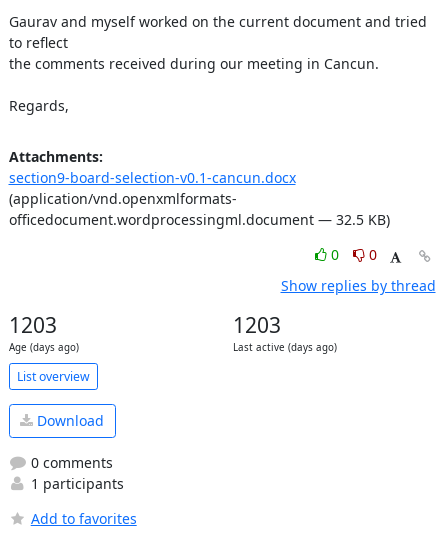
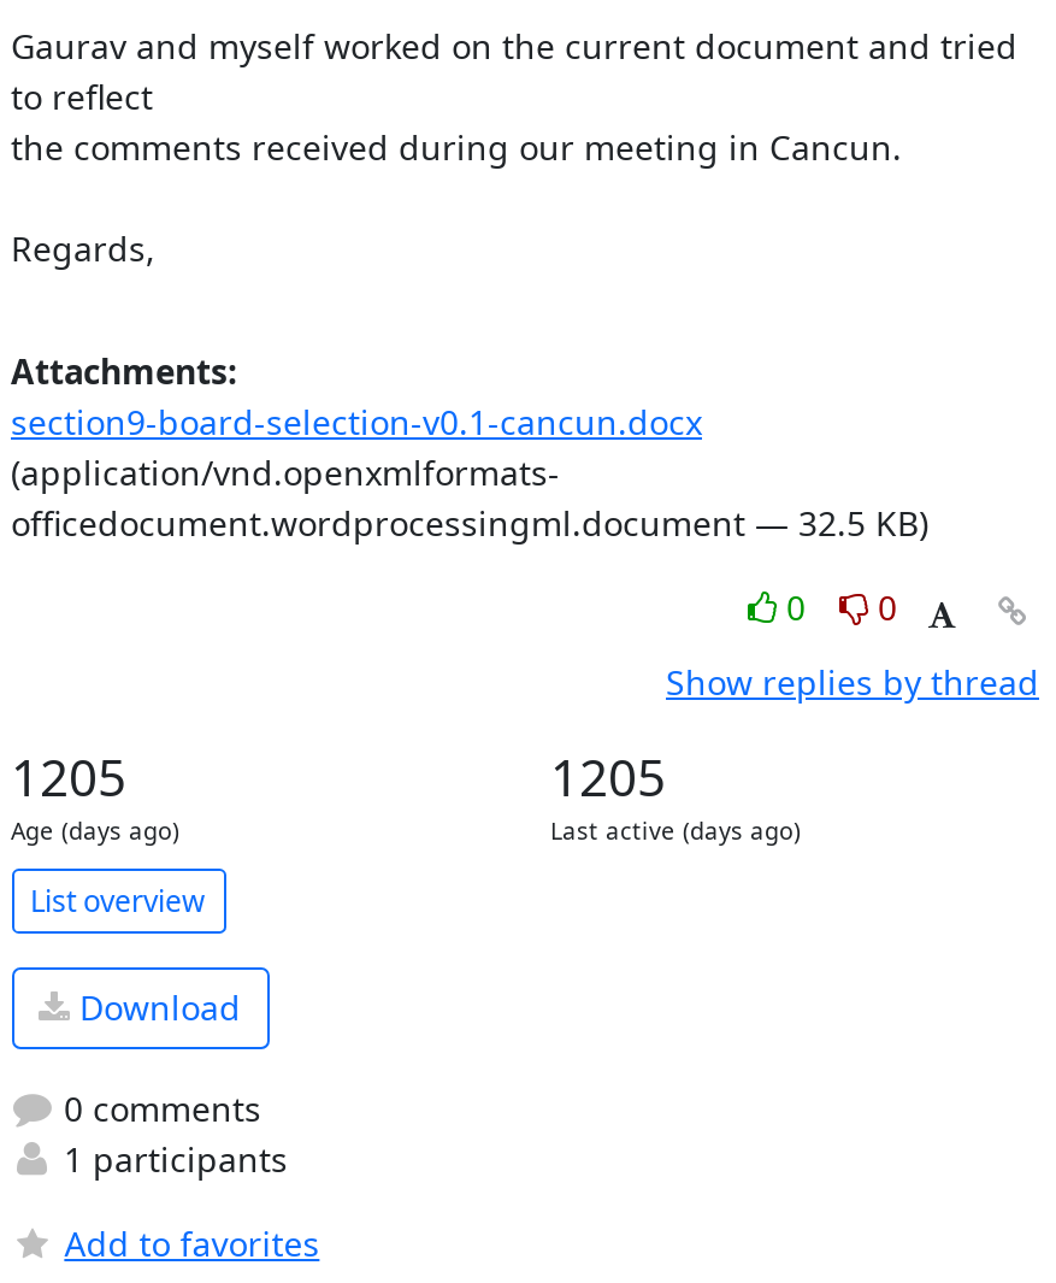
[8,311,56,339] 1203 -> [11,743,126,811] 1205
[232,311,280,339] 1203 -> [550,743,666,811] 1205

